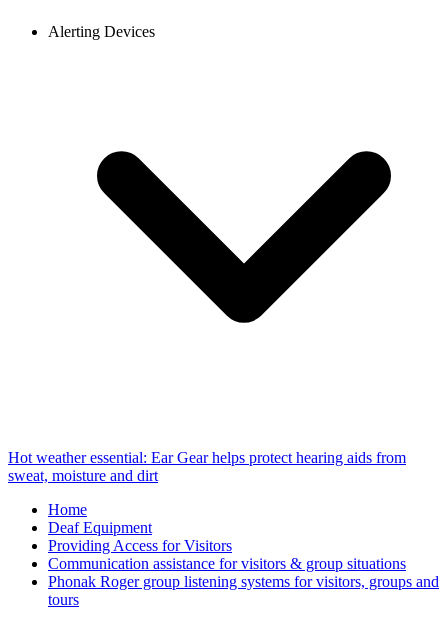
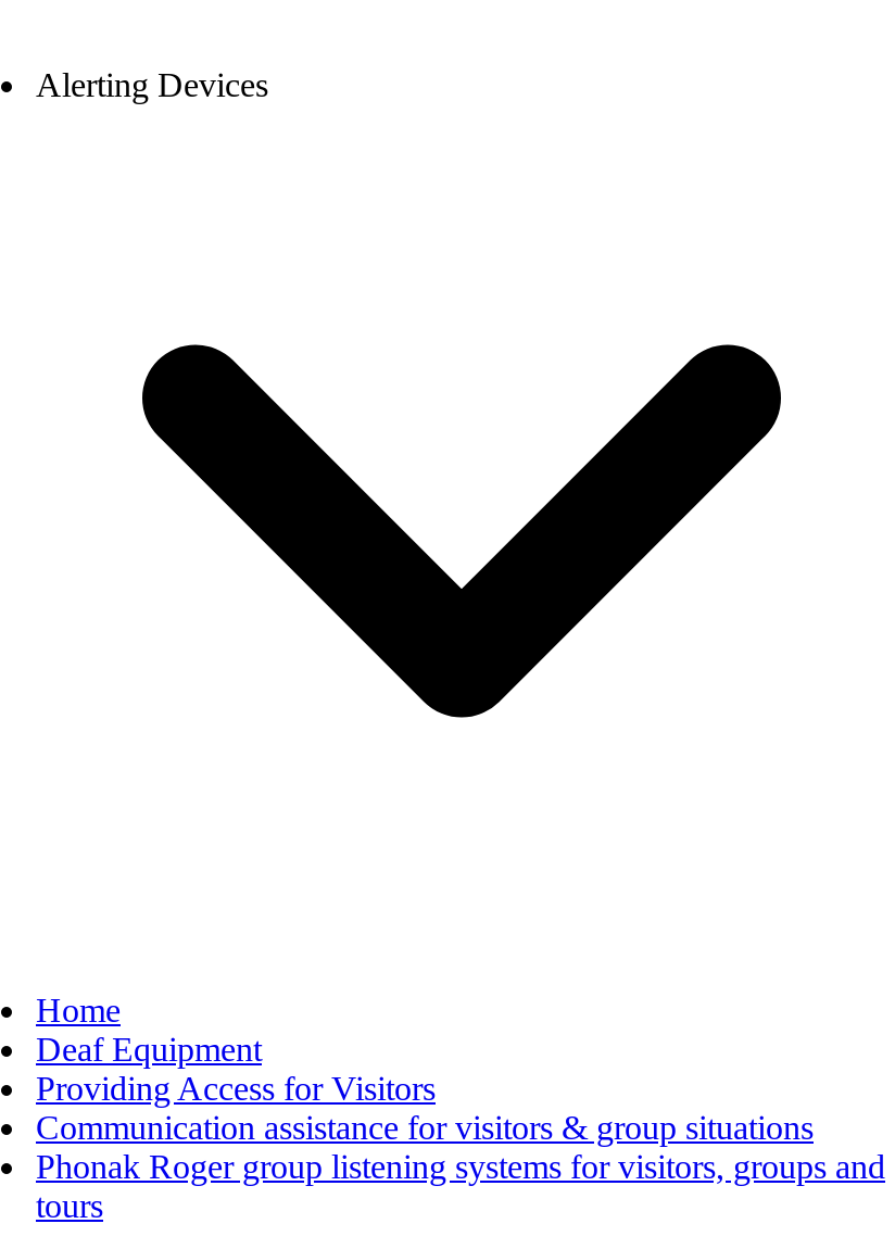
[8,449,406,484] Hot weather essential: Ear Gear helps protect hearing aids from | sweat, moisture and dirt -> none

